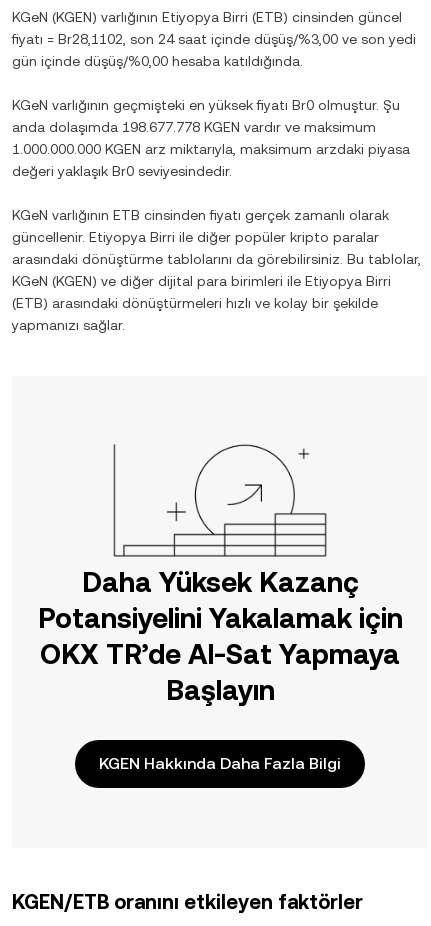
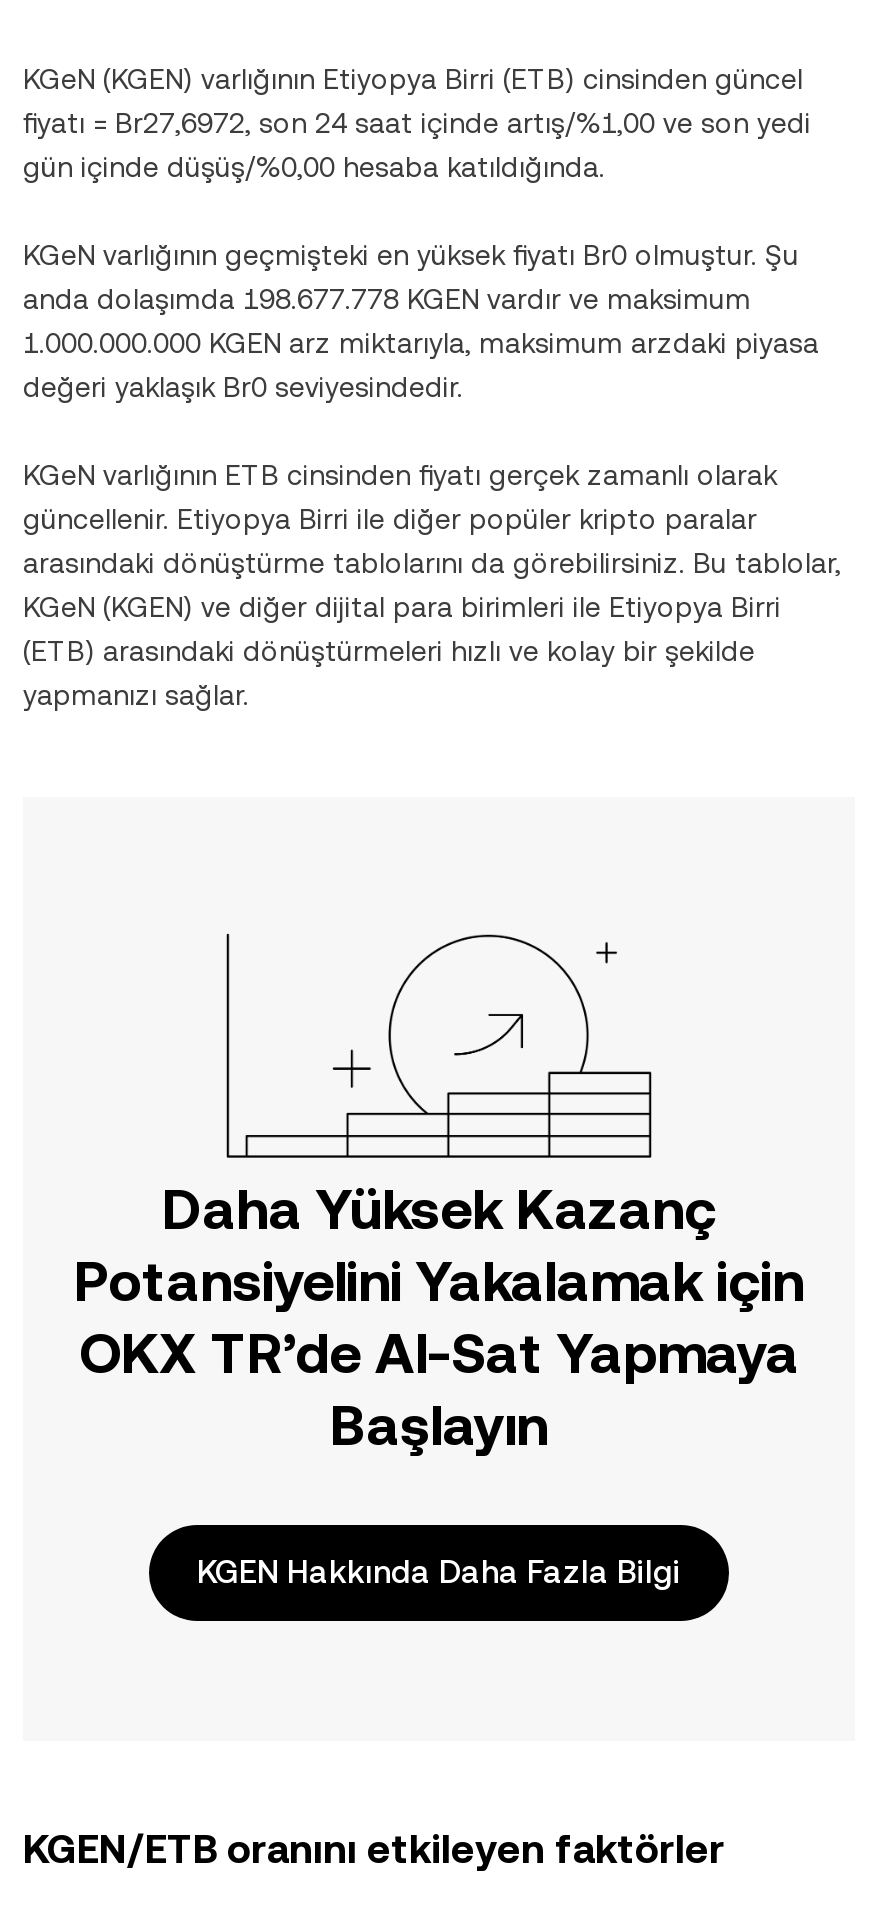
[12,31,416,47] fiyatı = Br28,1102, son 24 saat içinde düşüş/%3,00 ve son yedi -> [23,107,811,139] fiyatı = Br27,6972, son 24 saat içinde artış/%1,00 ve son yedi

